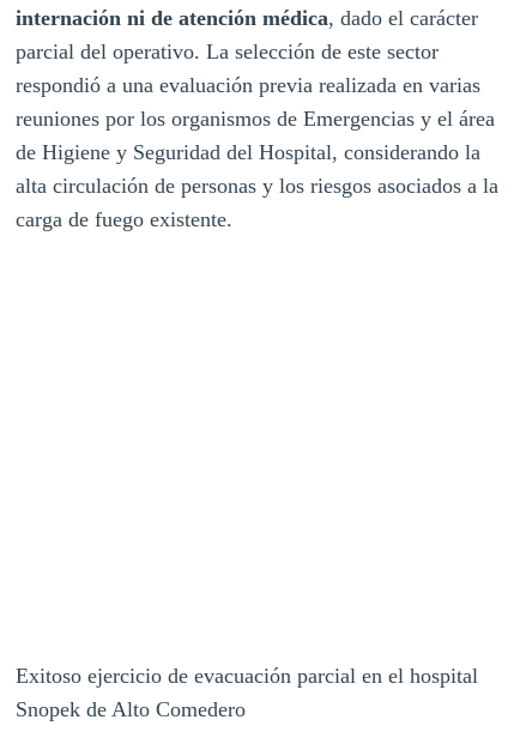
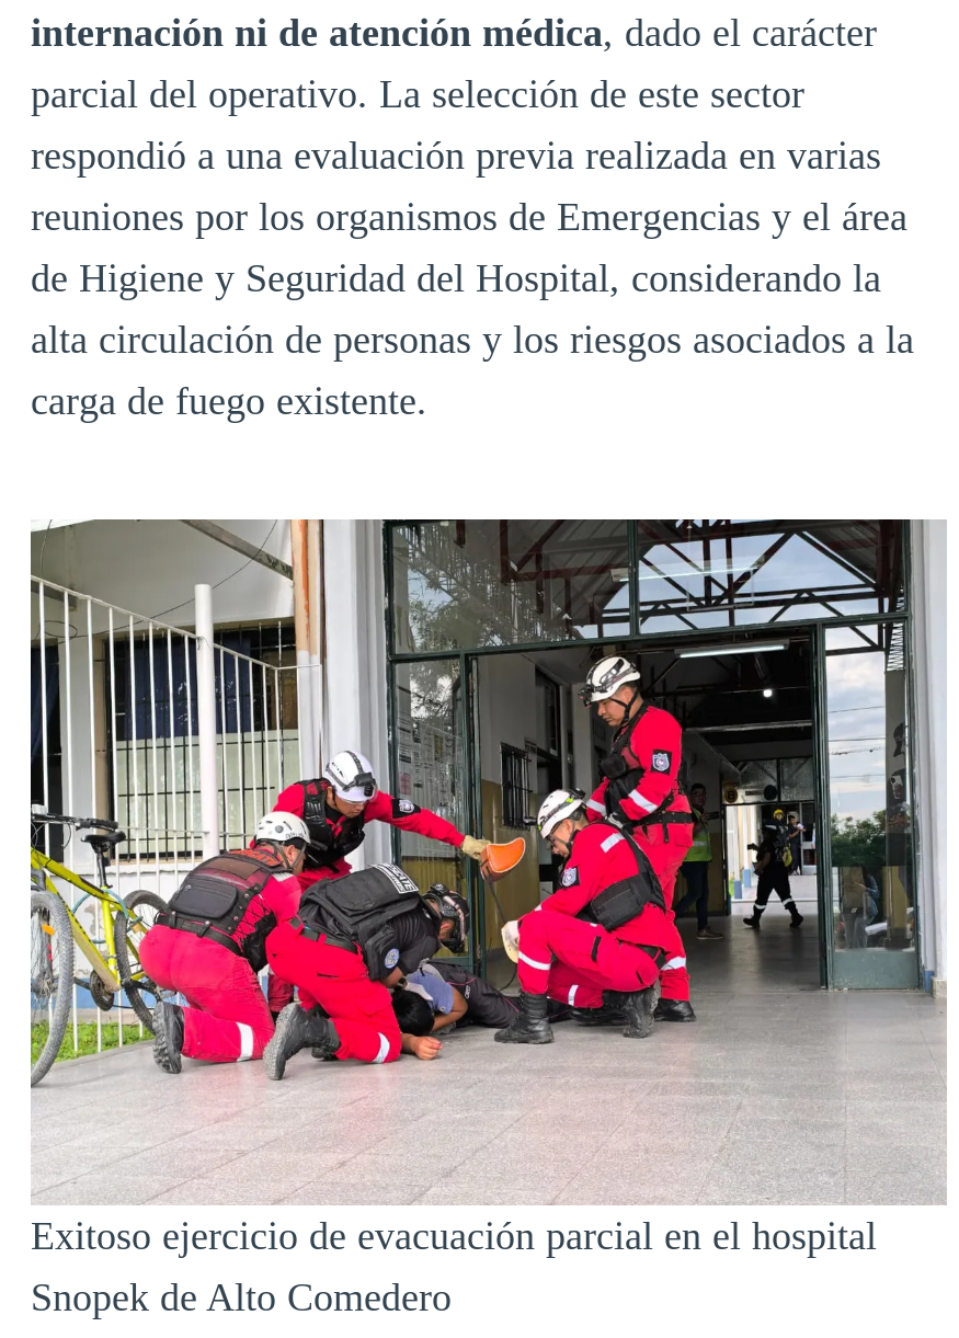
none -> [28,517,947,1205] [image]

